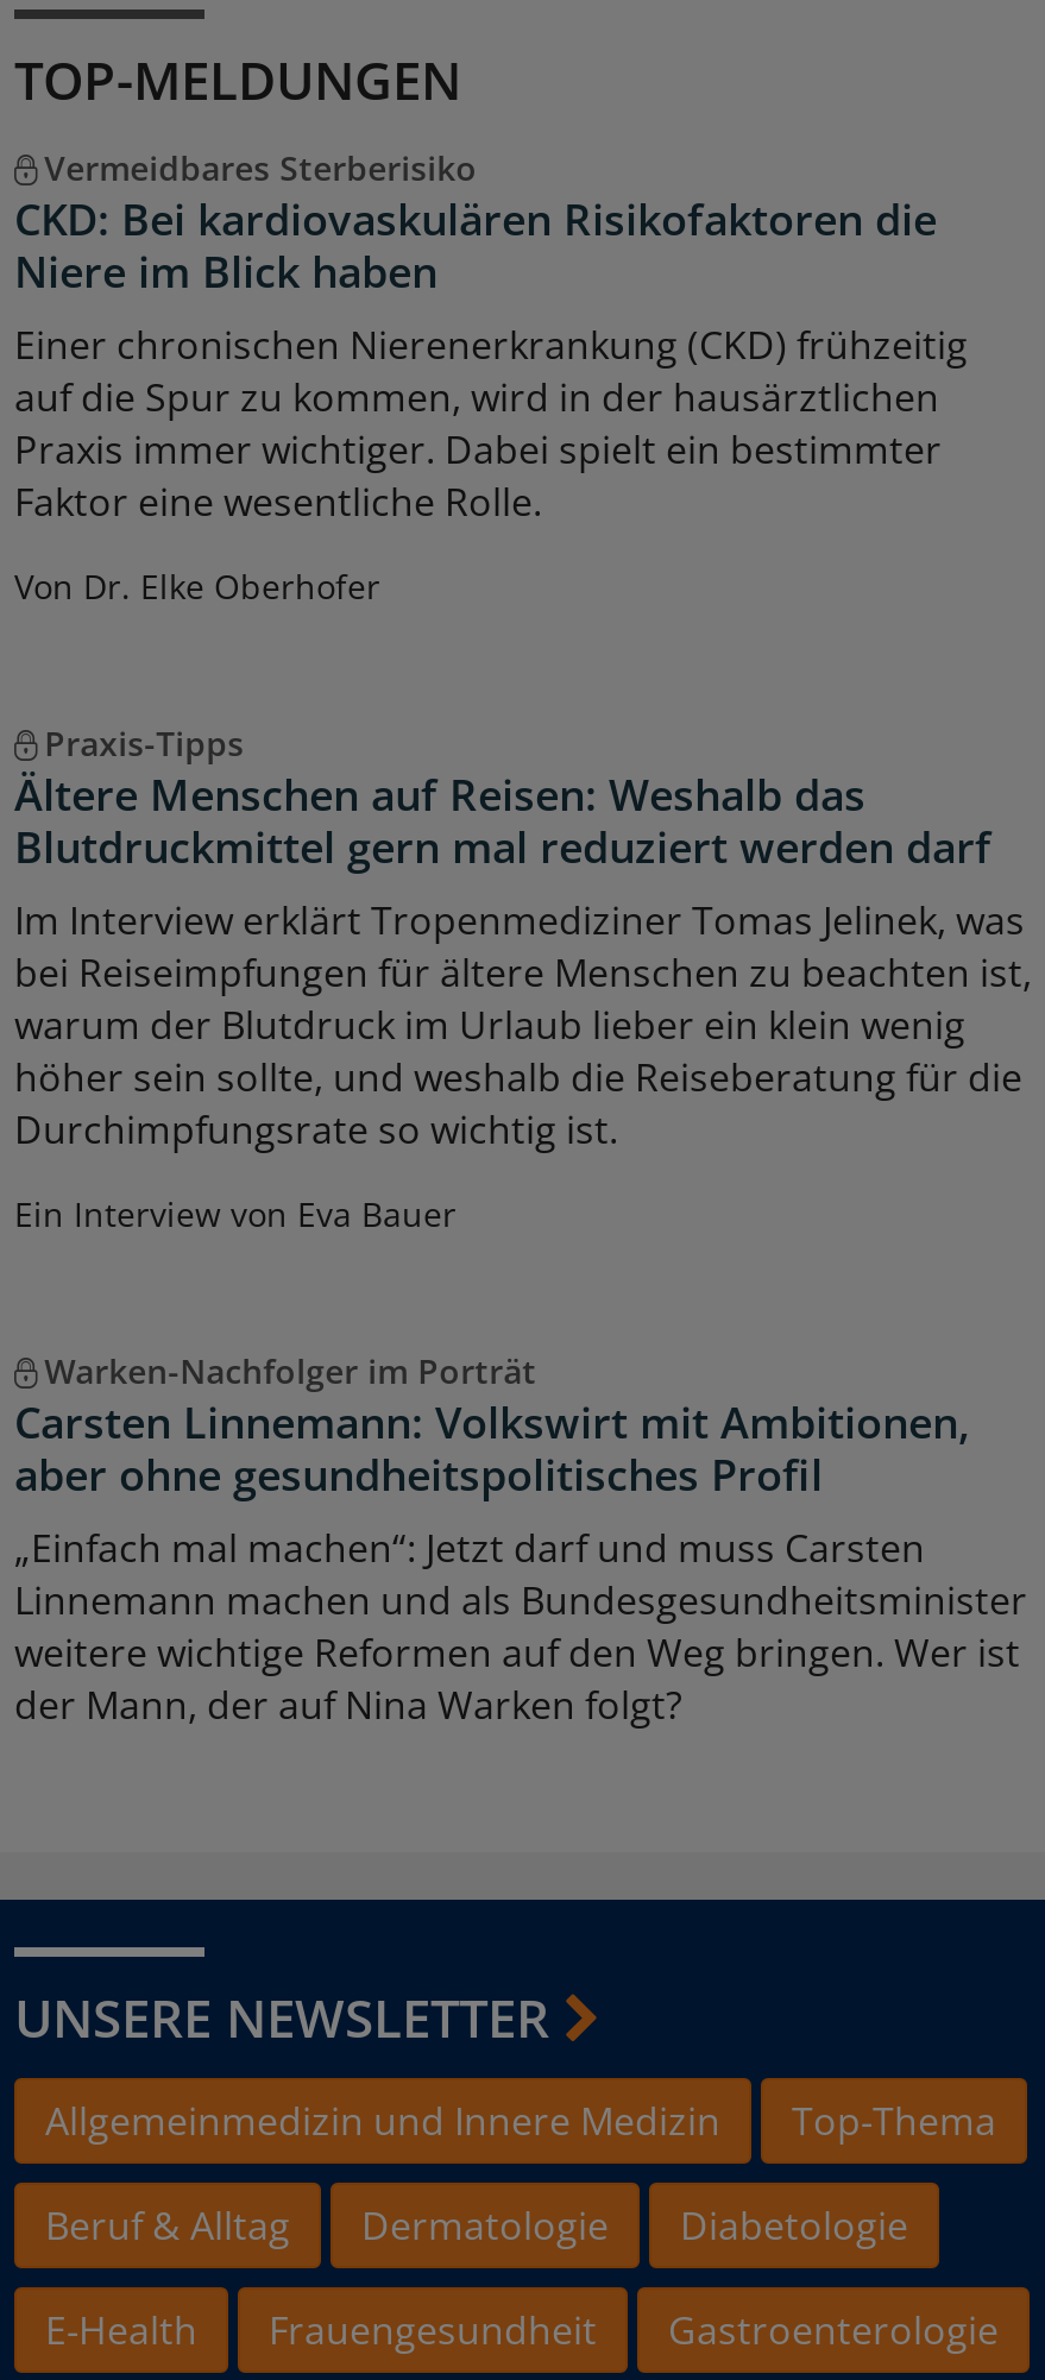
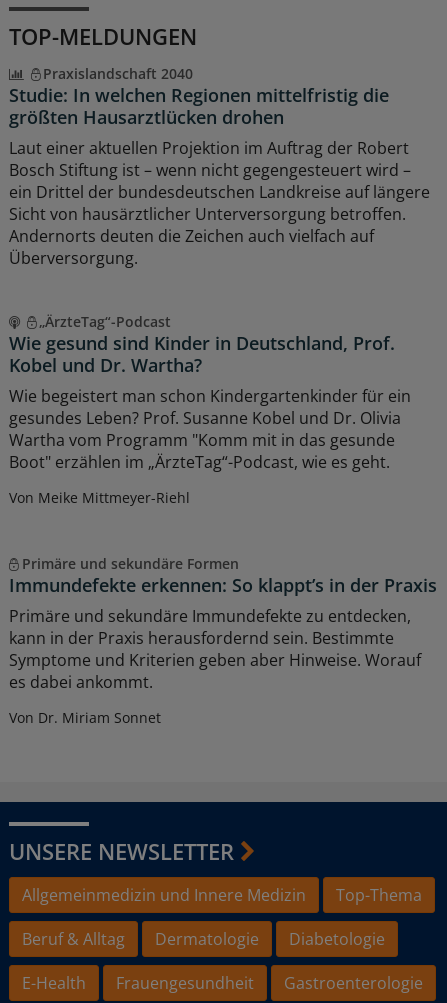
[14,144,968,527] Vermeidbares Sterberisiko | CKD: Bei kardiovaskulären Risikofaktoren die | Niere im Blick haben | Einer chronischen Nierenerkrankung (CKD) frühzeitig | auf die Spur zu kommen, wird in der hausärztlichen | Praxis immer wichtiger. Dabei spielt ein bestimmter | Faktor eine wesentliche Rolle. -> [9,64,430,269] Praxislandschaft 2040 | Studie: In welchen Regionen mittelfristig die | größten Hausarztlücken drohen | Laut einer aktuellen Projektion im Auftrag der Robert | Bosch Stiftung ist – wenn nicht gegengesteuert wird – | ein Drittel der bundesdeutschen Landkreise auf längere | Sicht von hausärztlicher Unterversorgung betroffen. | Andernorts deuten die Zeichen auch vielfach auf | Überversorgung.
[14,563,380,608] Von Dr. Elke Oberhofer -> [9,312,411,473] „ÄrzteTag“-Podcast | Wie gesund sind Kinder in Deutschland, Prof. | Kobel und Dr. Wartha? | Wie begeistert man schon Kindergartenkinder für ein | gesundes Leben? Prof. Susanne Kobel und Dr. Olivia | Wartha vom Programm "Komm mit in das gesunde | Boot" erzählen im „ÄrzteTag“-Podcast, wie es geht.
[14,720,1032,1155] Praxis-Tipps | Ältere Menschen auf Reisen: Weshalb das | Blutdruckmittel gern mal reduziert werden darf | Im Interview erklärt Tropenmediziner Tomas Jelinek, was | bei Reiseimpfungen für ältere Menschen zu beachten ist, | warum der Blutdruck im Urlaub lieber ein klein wenig | höher sein sollte, und weshalb die Reiseberatung für die | Durchimpfungsrate so wichtig ist. -> [9,488,190,507] Von Meike Mittmeyer-Riehl
[14,1190,457,1236] Ein Interview von Eva Bauer -> [9,554,437,693] Primäre und sekundäre Formen | Immundefekte erkennen: So klappt’s in der Praxis | Primäre und sekundäre Immundefekte zu entdecken, | kann in der Praxis herausfordernd sein. Bestimmte | Symptome und Kriterien geben aber Hinweise. Worauf | es dabei ankommt.
[14,1347,1027,1730] Warken-Nachfolger im Porträt | Carsten Linnemann: Volkswirt mit Ambitionen, | aber ohne gesundheitspolitisches Profil | „Einfach mal machen“: Jetzt darf und muss Carsten | Linnemann machen und als Bundesgesundheitsminister | weitere wichtige Reformen auf den Weg bringen. Wer ist | der Mann, der auf Nina Warken folgt? -> [9,708,161,727] Von Dr. Miriam Sonnet

